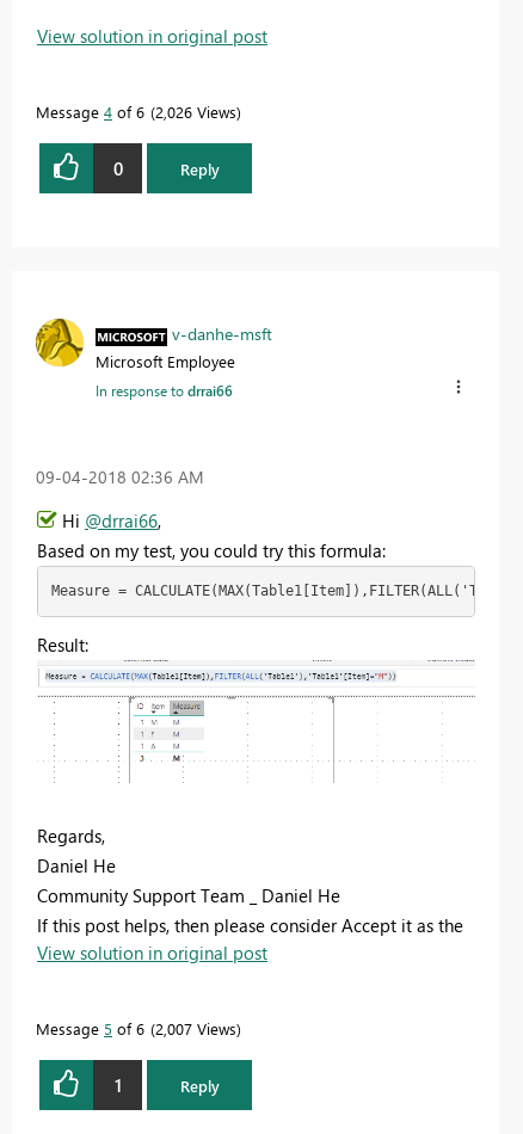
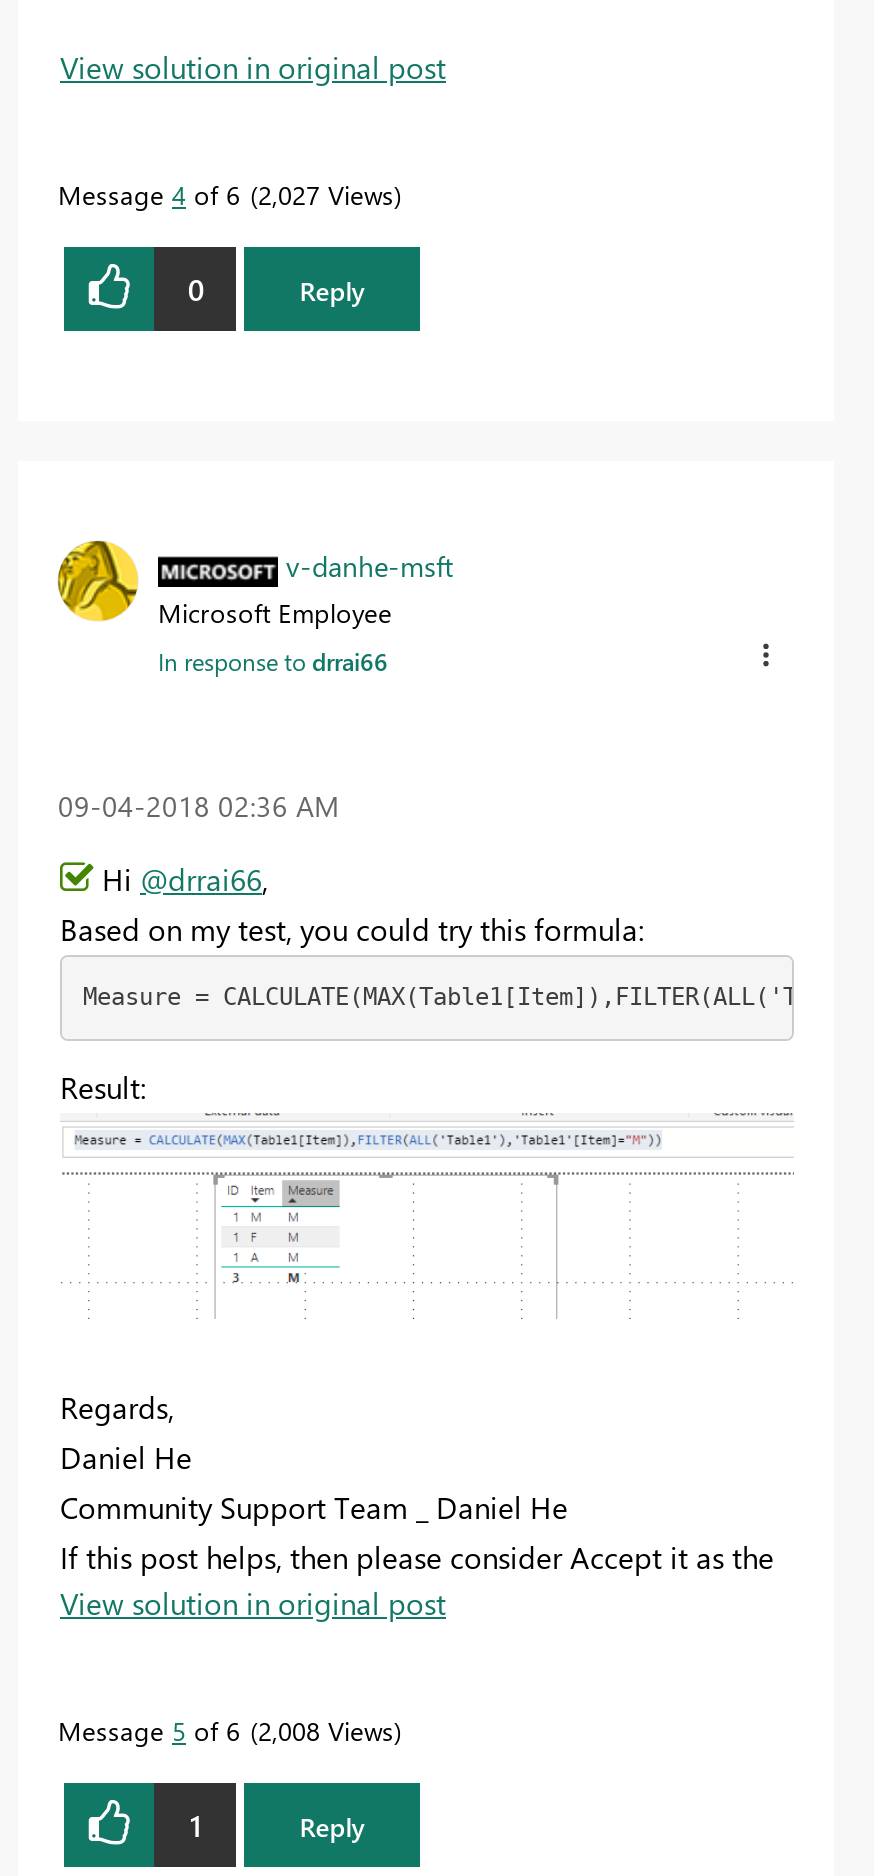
[36,102,236,122] Message 4 of 6 2,026 Views -> [58,177,394,211] Message 4 of 6 2,027 Views
[36,1018,236,1039] Message 5 of 6 2,007 Views -> [58,1713,394,1747] Message 5 of 6 2,008 Views

